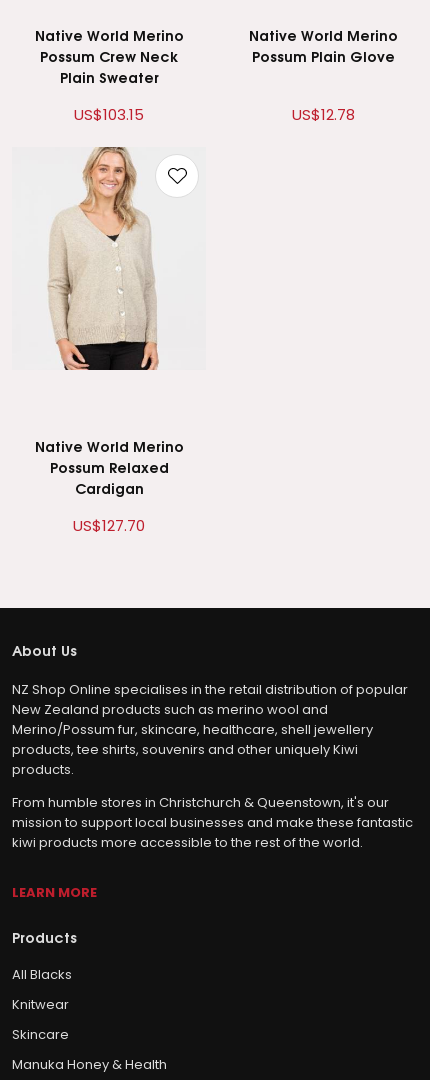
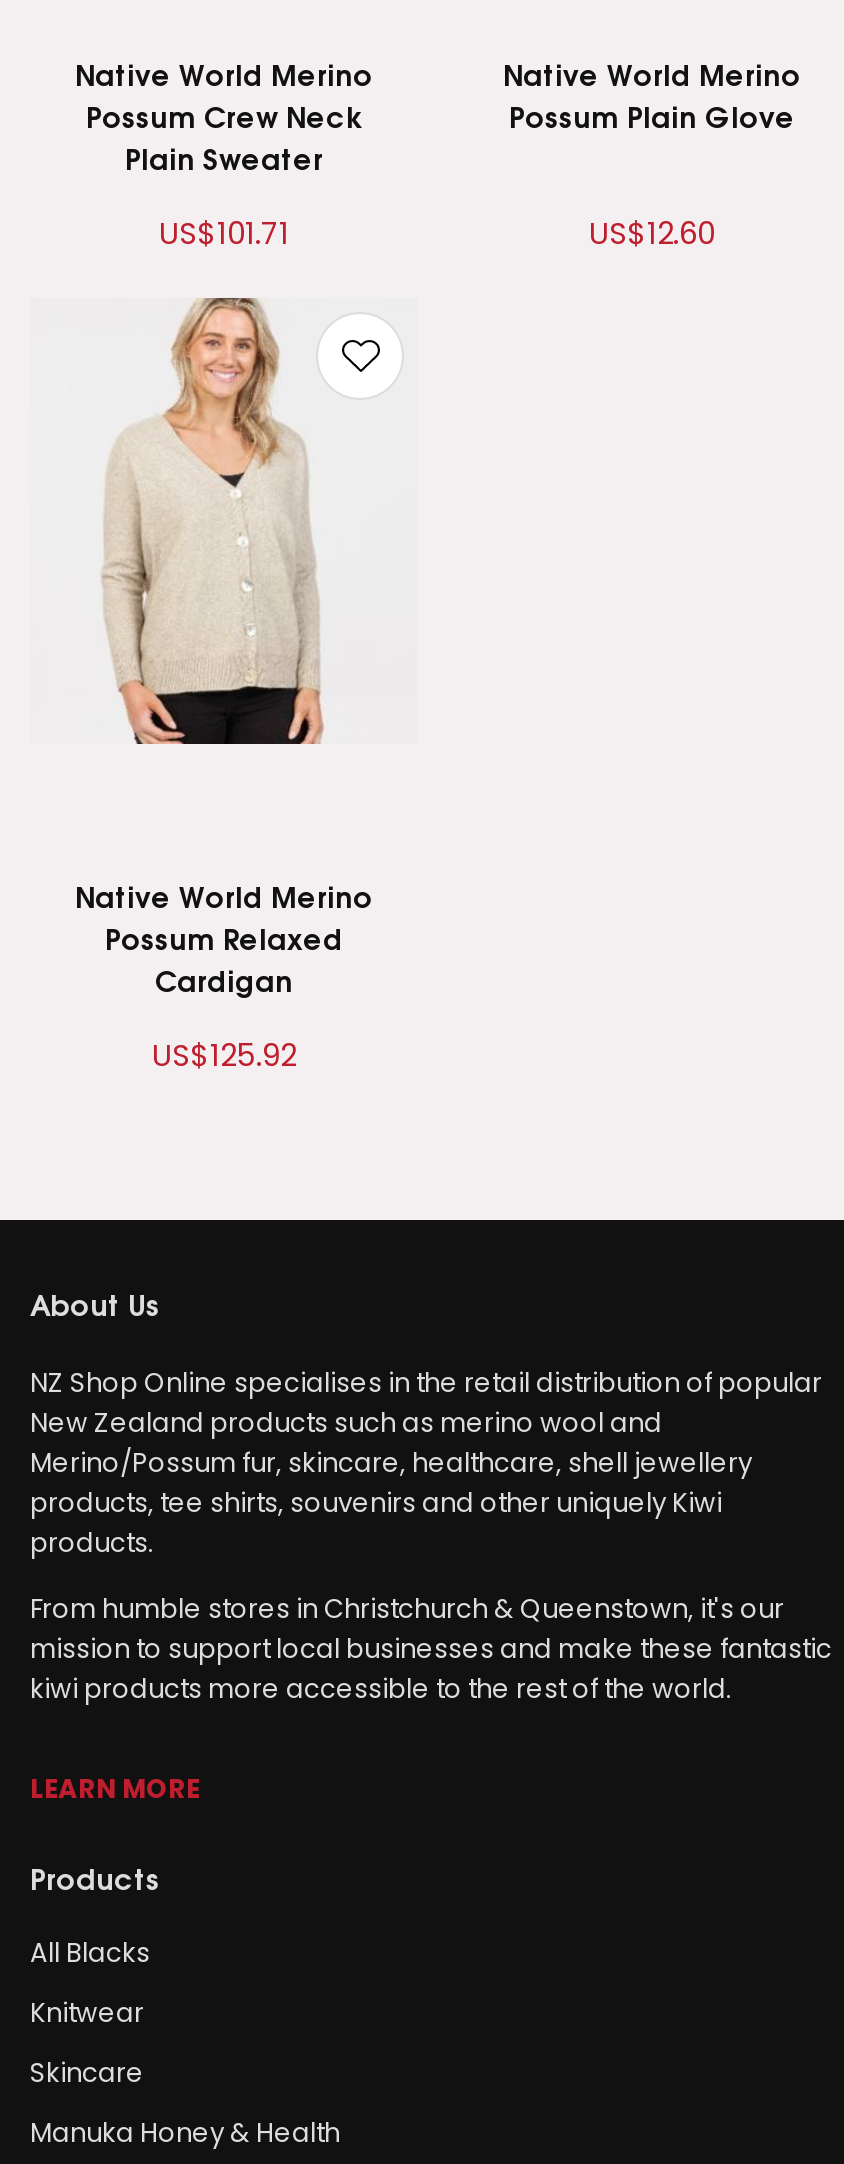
[74,104,144,125] US$103.15 -> [159,212,289,254] US$101.71
[291,104,354,125] US$12.78 -> [589,212,715,254] US$12.60
[73,515,145,536] US$127.70 -> [152,1034,296,1076] US$125.92

